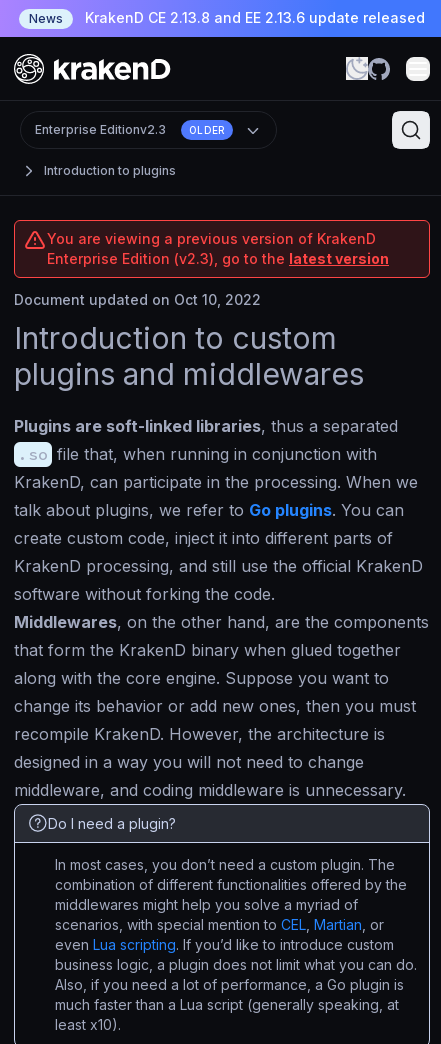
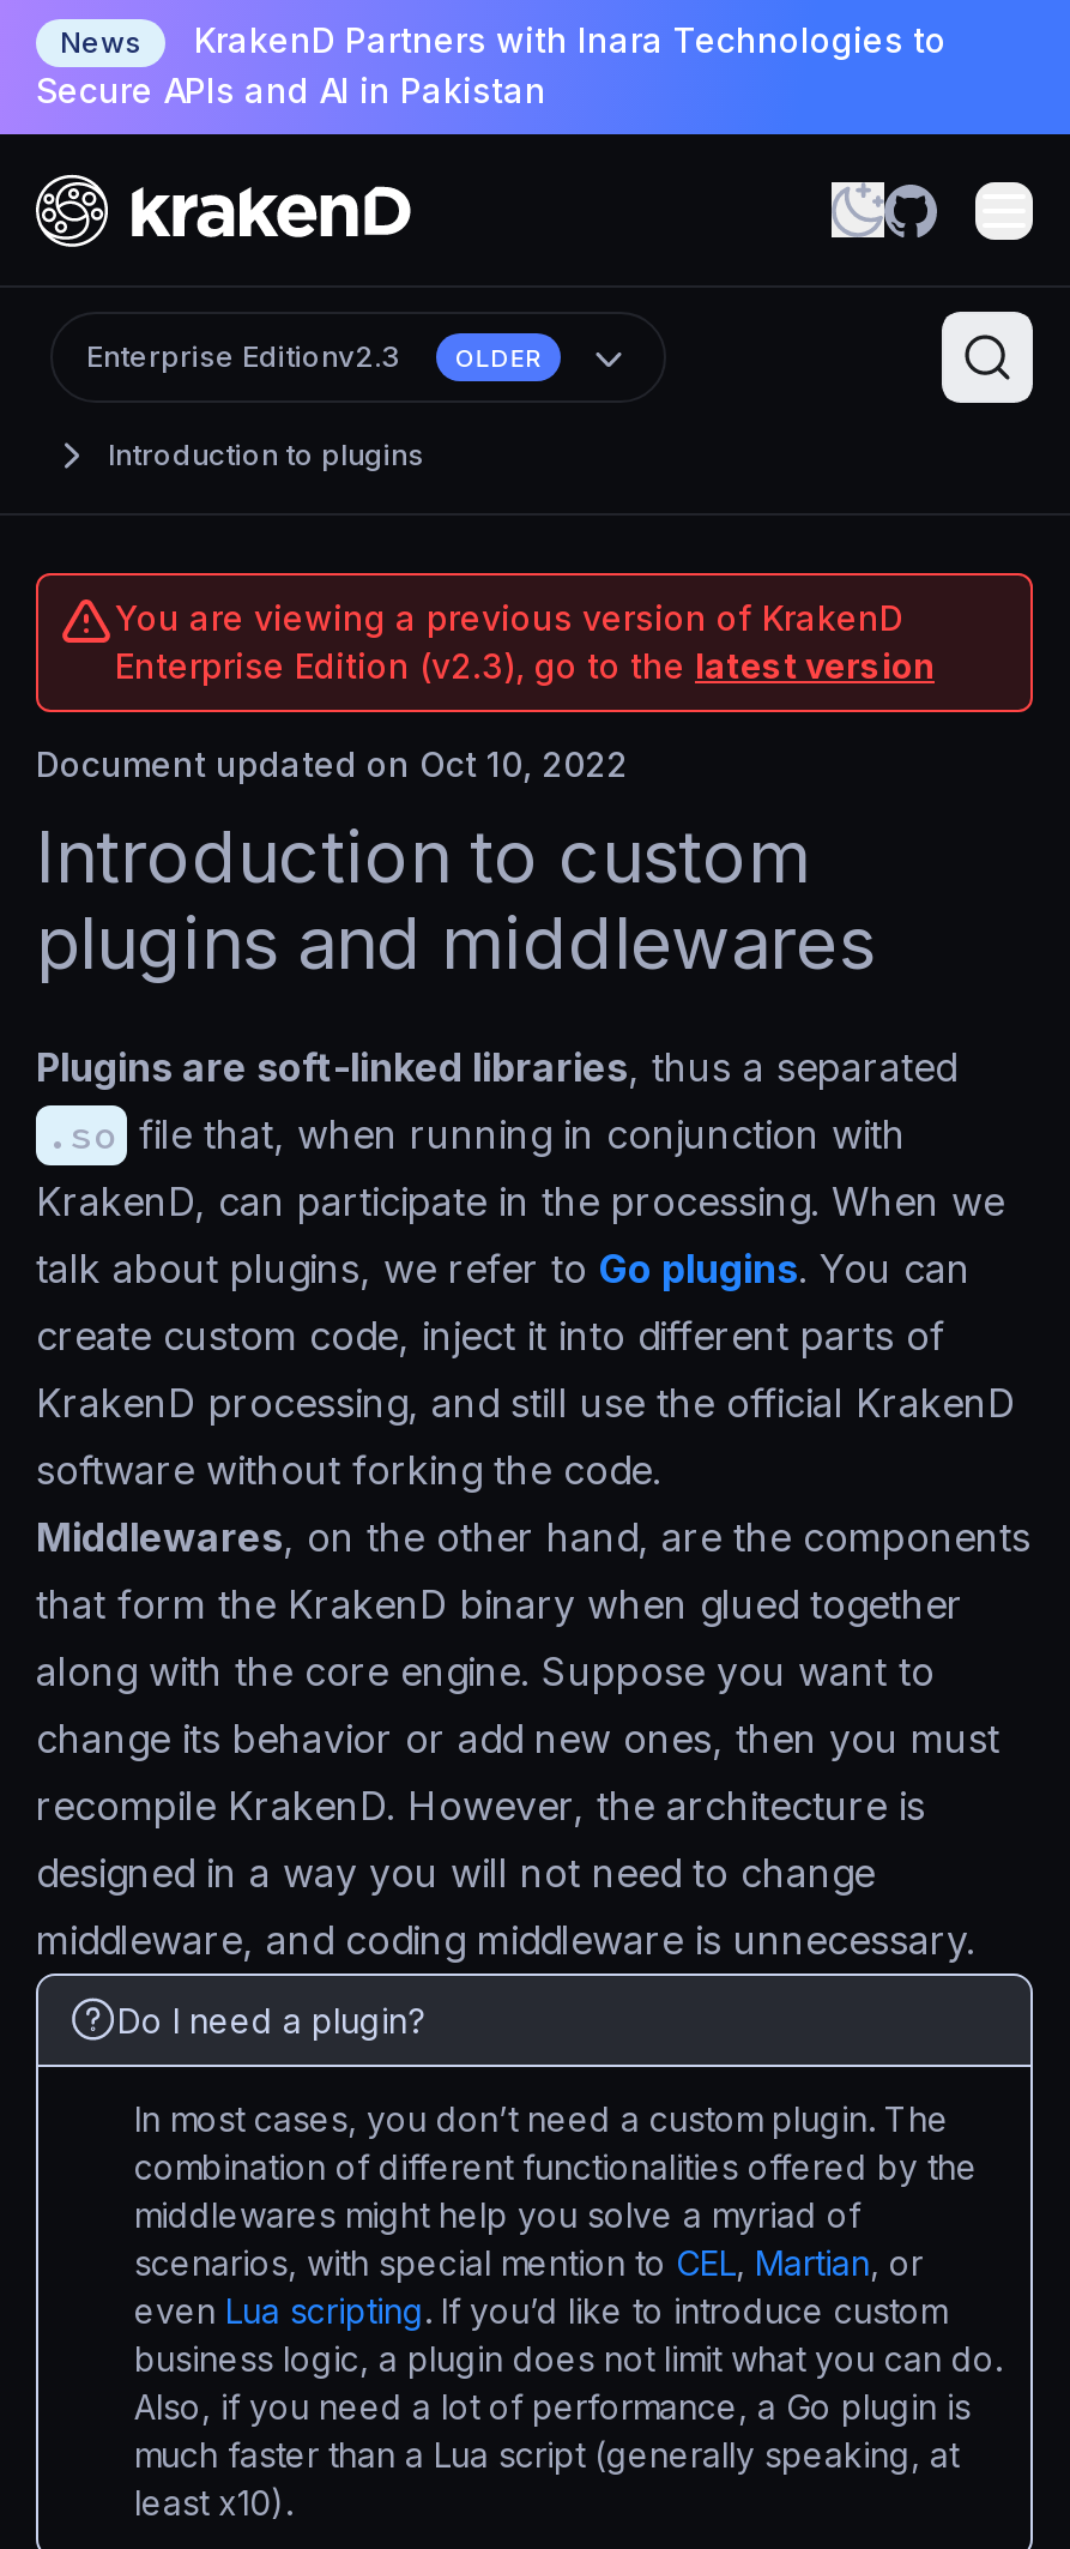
[81,9,425,26] KrakenD CE 2.13.8 and EE 2.13.6 update released -> [36,19,947,110] KrakenD Partners with Inara Technologies to | Secure APIs and AI in Pakistan

